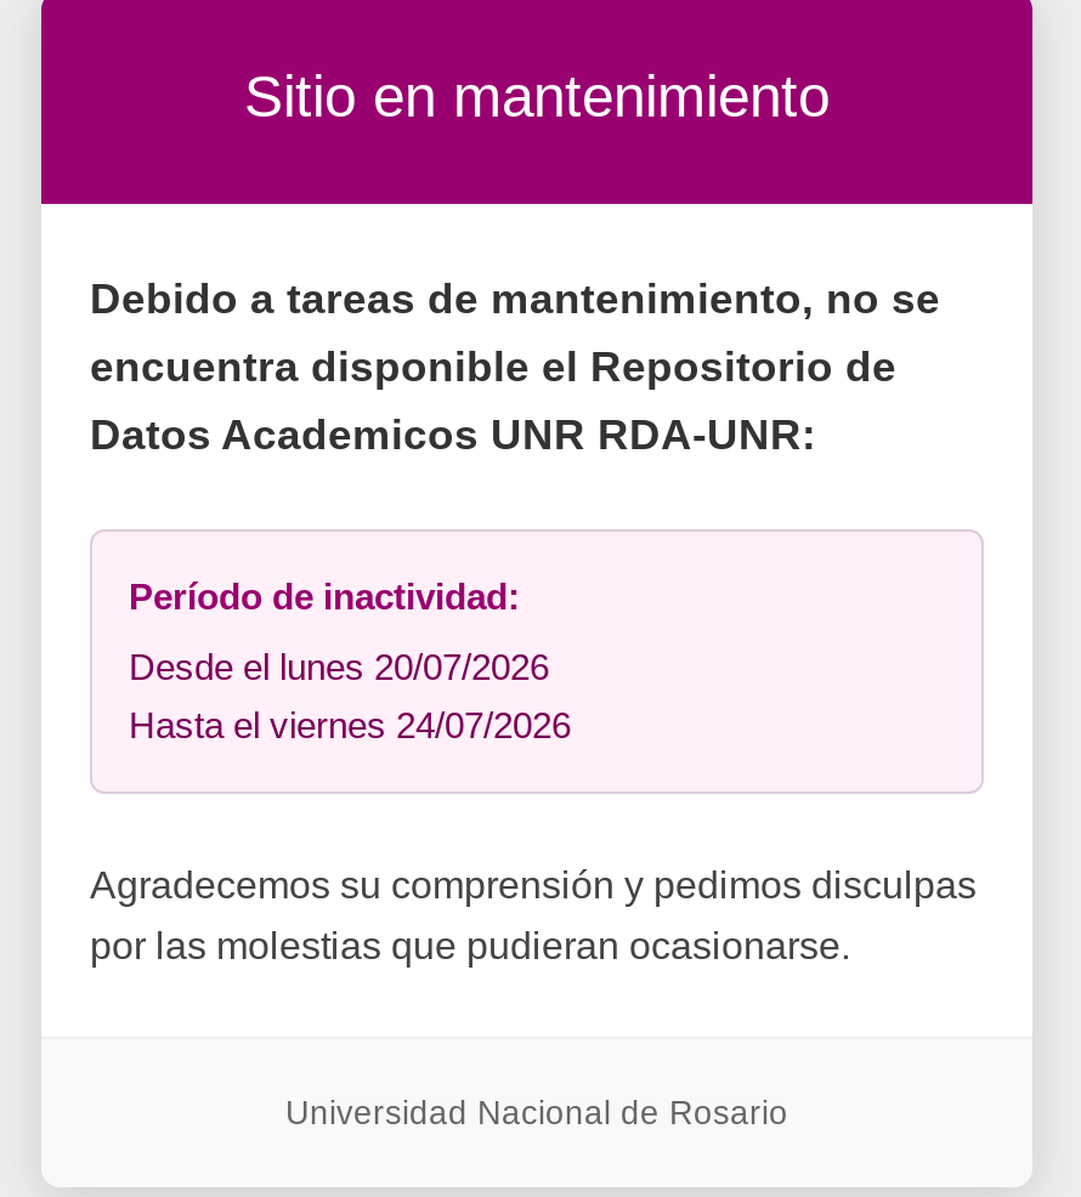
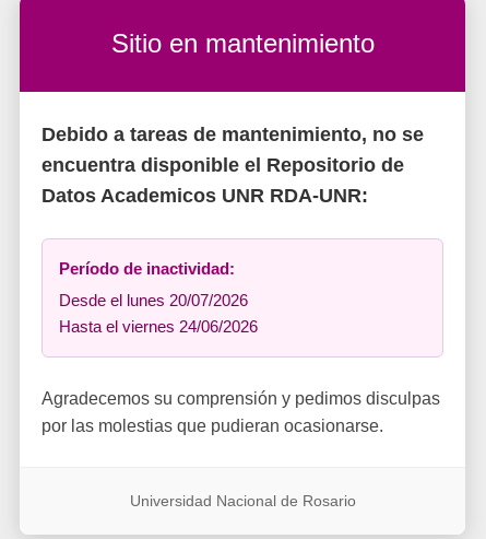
[129,703,571,744] Hasta el viernes 24/07/2026 -> [59,317,258,335] Hasta el viernes 24/06/2026

